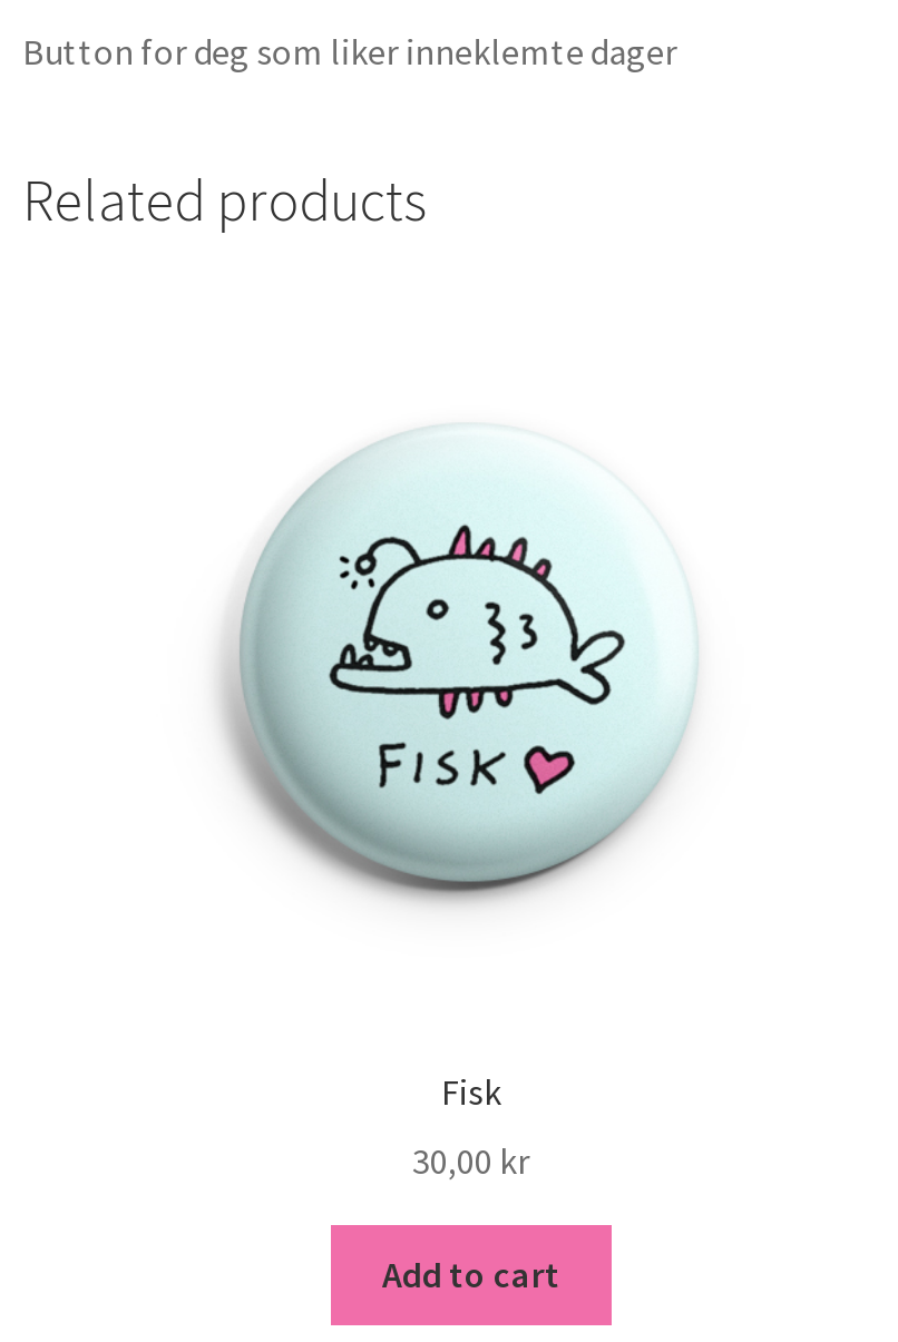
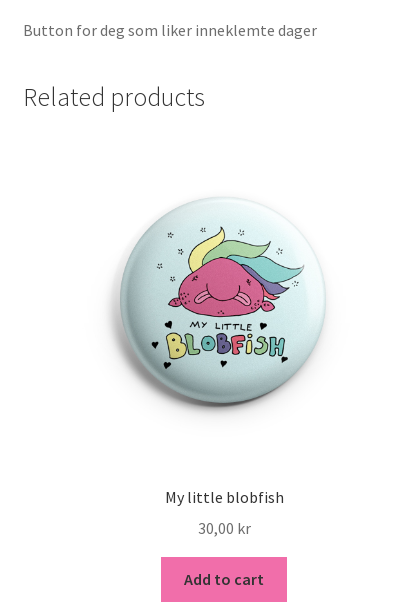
[309,490,650,806] [image] -> [150,226,305,370] [image]
[441,1070,501,1114] Fisk -> [164,487,283,507] My little blobfish

